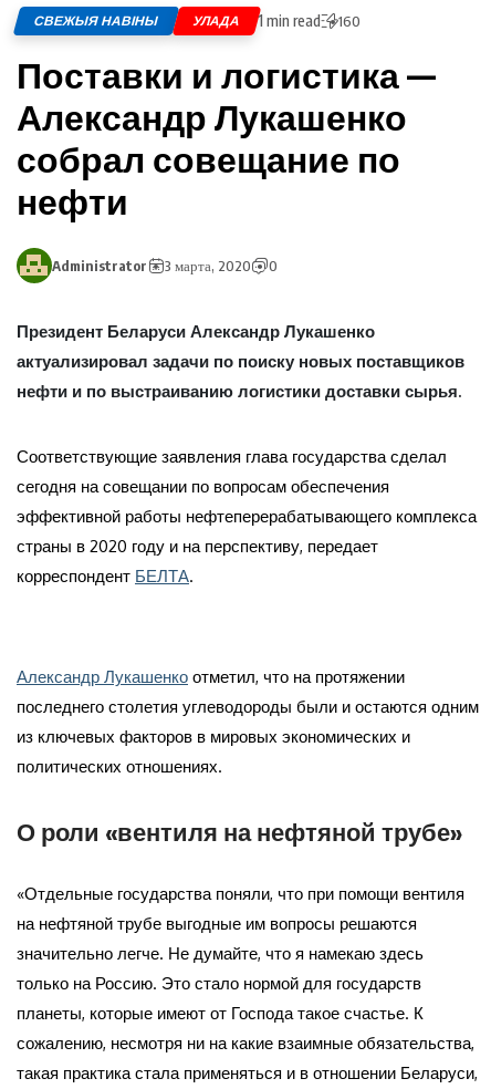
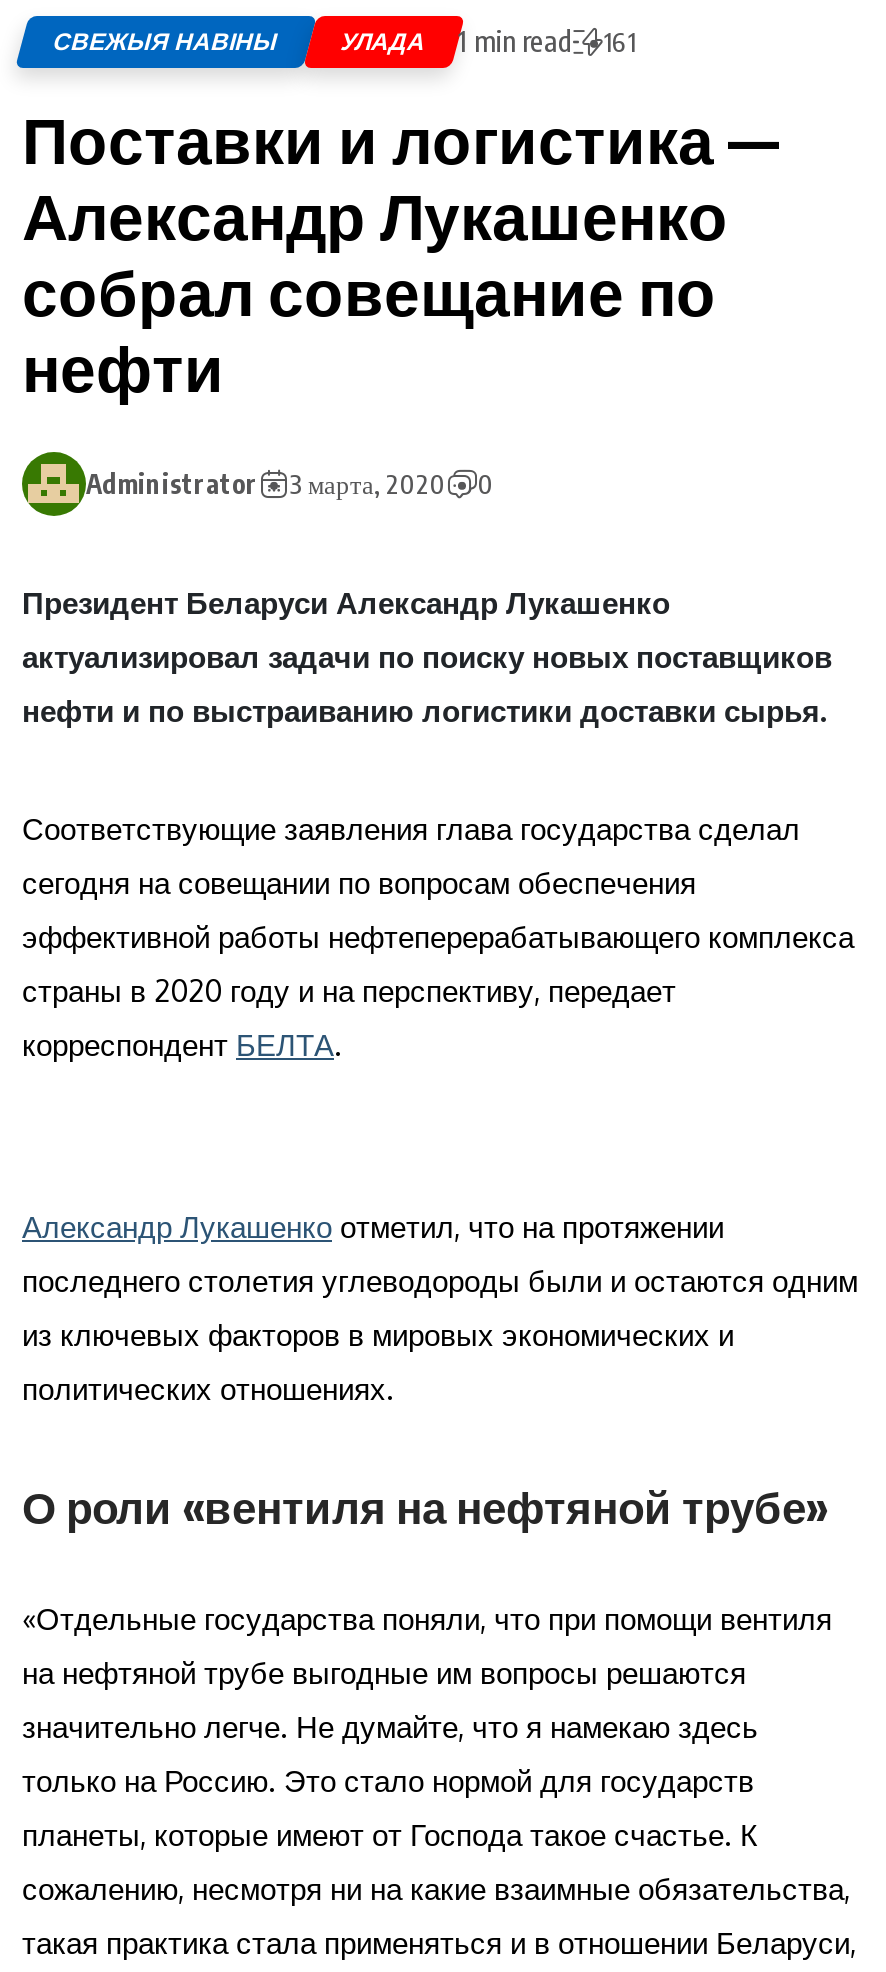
[338,13,361,30] 160 -> [604,27,636,59] 161

